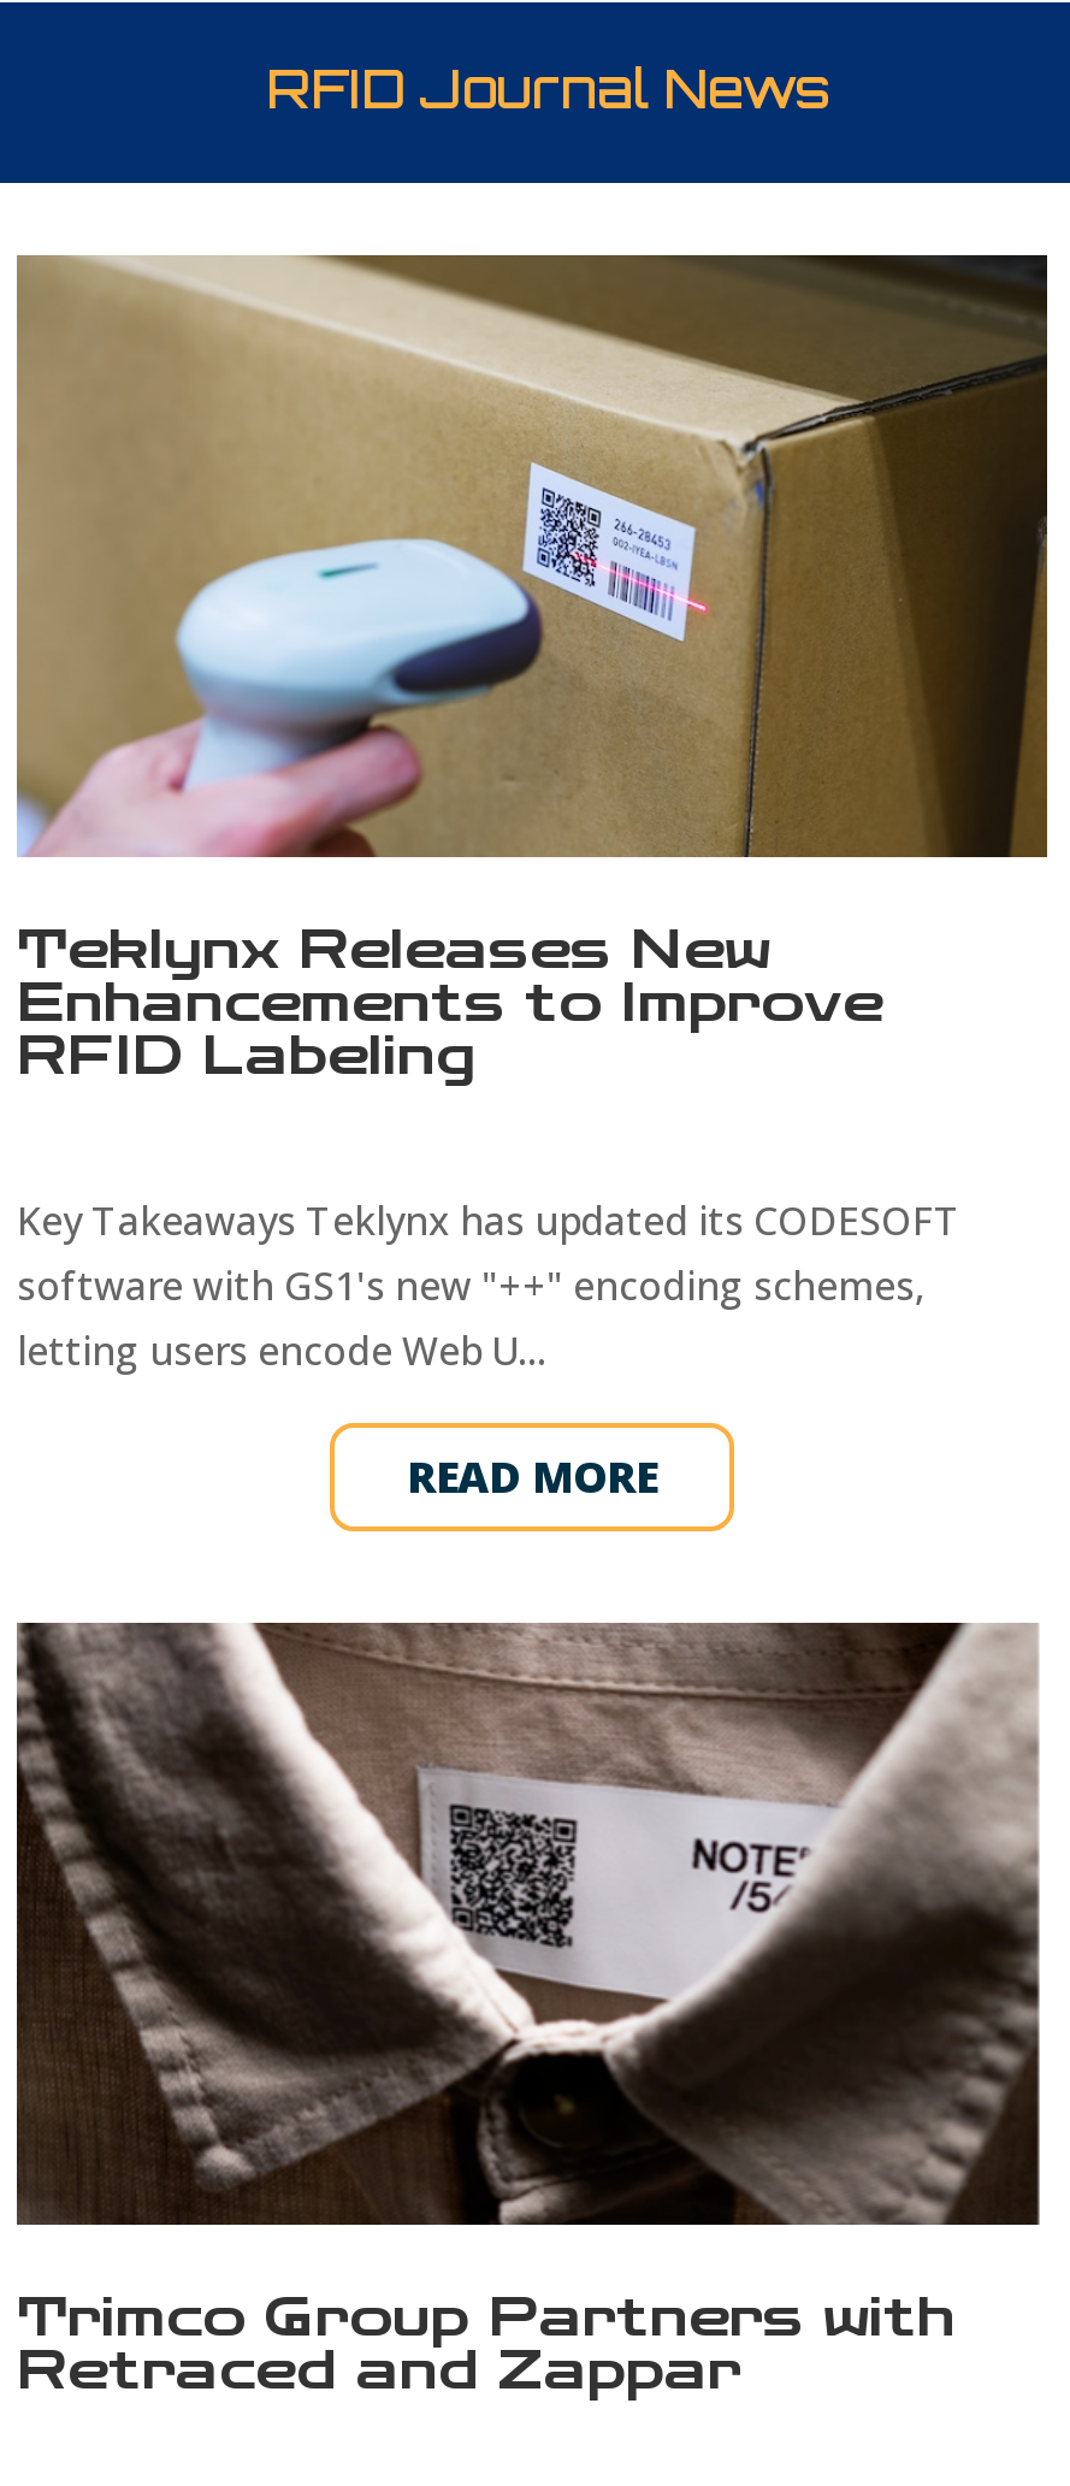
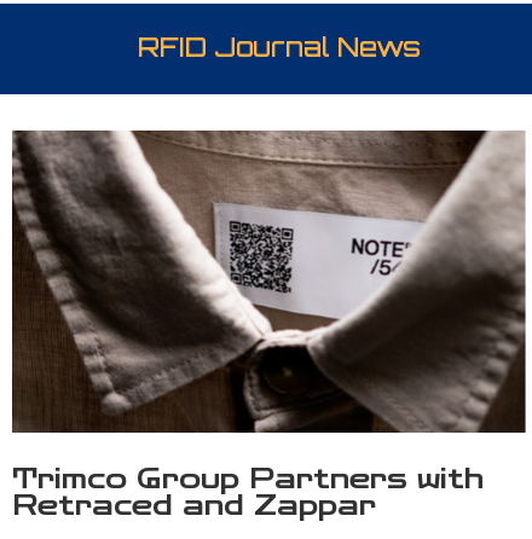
[14,252,1050,1506] [image] | Teklynx Releases New | Enhancements to Improve | RFID Labeling | Key Takeaways Teklynx has updated its CODESOFT | software with GS1's new "++" encoding schemes, | letting users encode Web U... | READ MORE -> none

